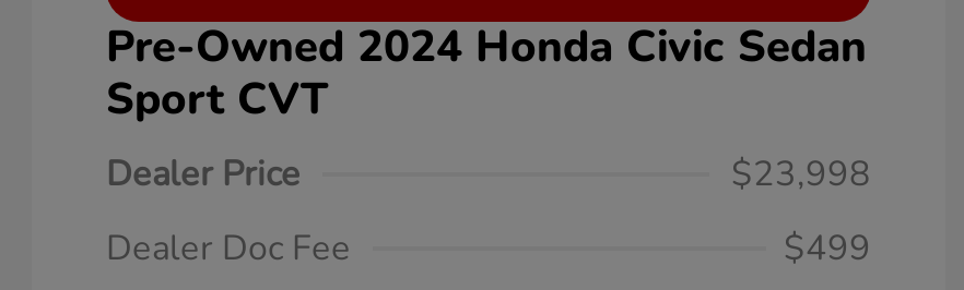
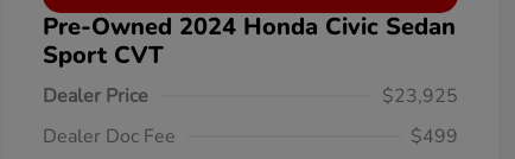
[731,152,871,200] $23,998 -> [382,82,458,109] $23,925

